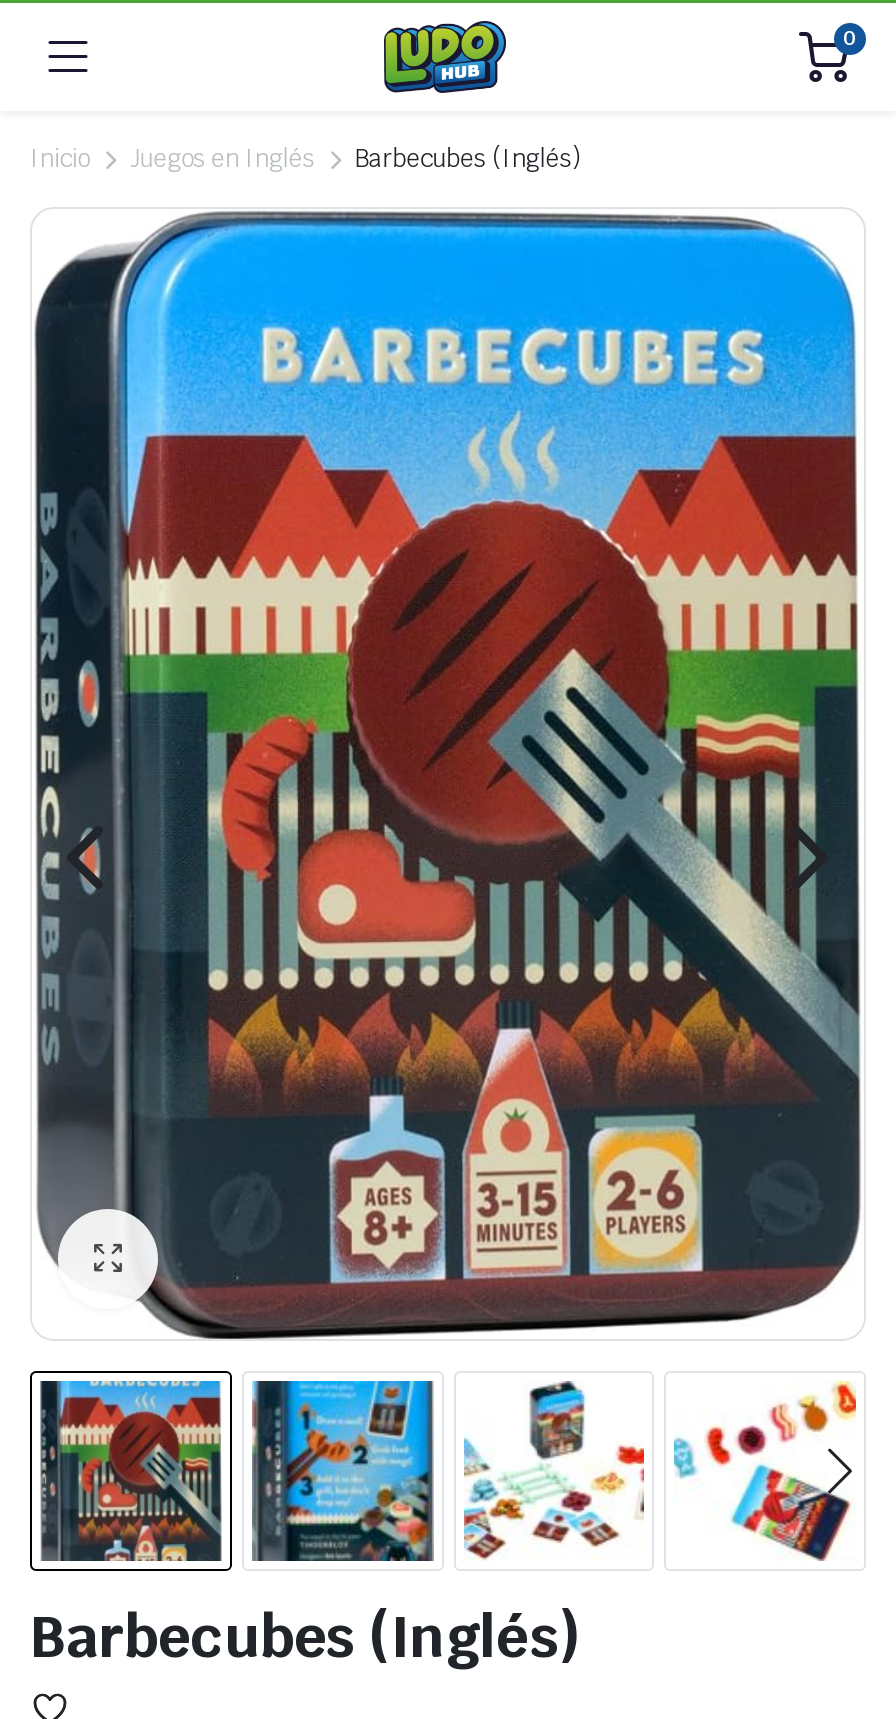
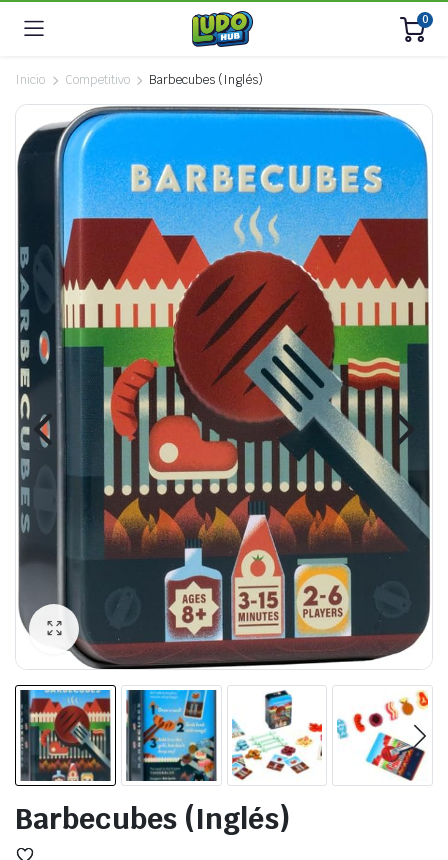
[130,143,315,175] Juegos en Inglés -> [65,72,129,88] Competitivo

